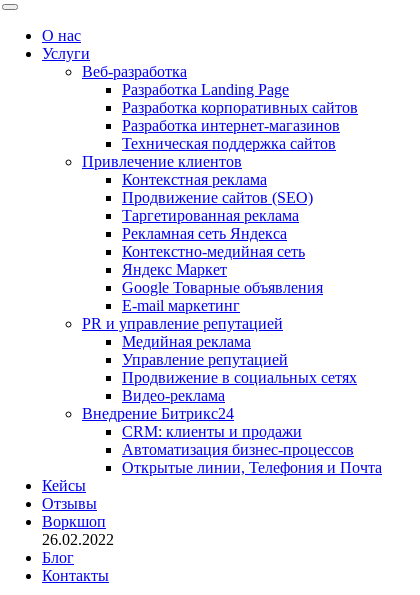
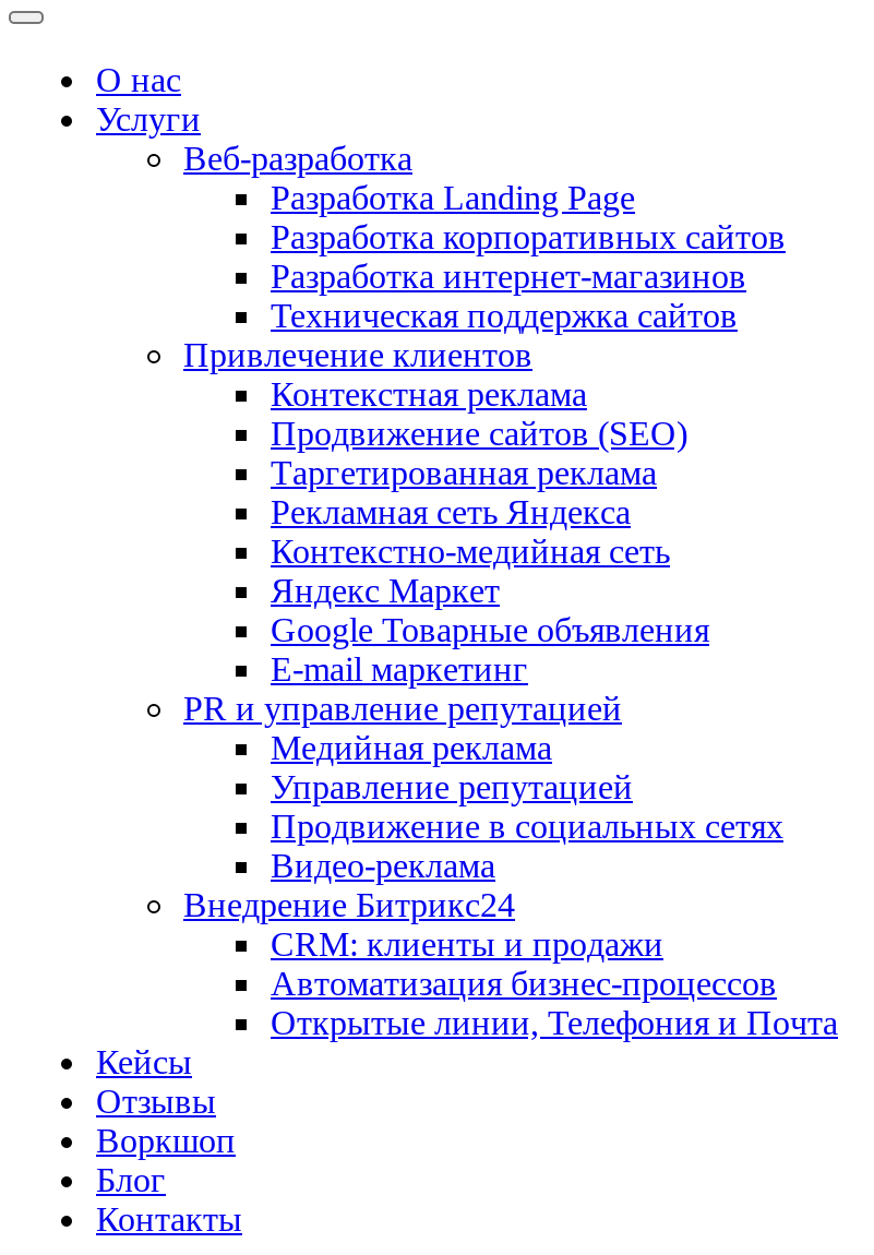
[42,531,114,548] 26.02.2022 -> none

